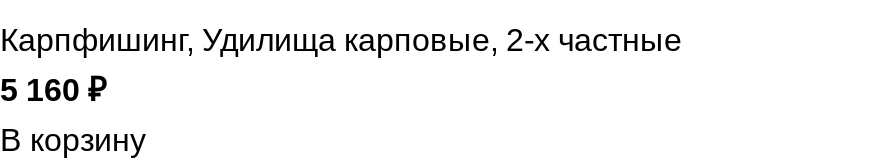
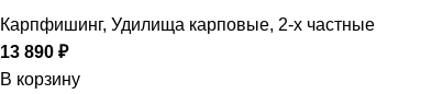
[0,73,106,107] 5 160 ₽ -> [0,43,68,61] 13 890 ₽

